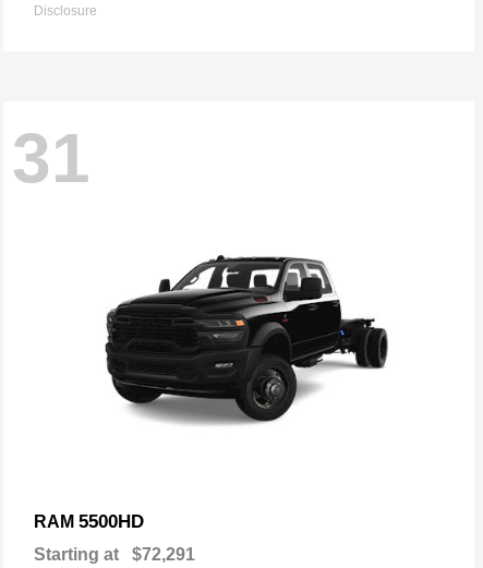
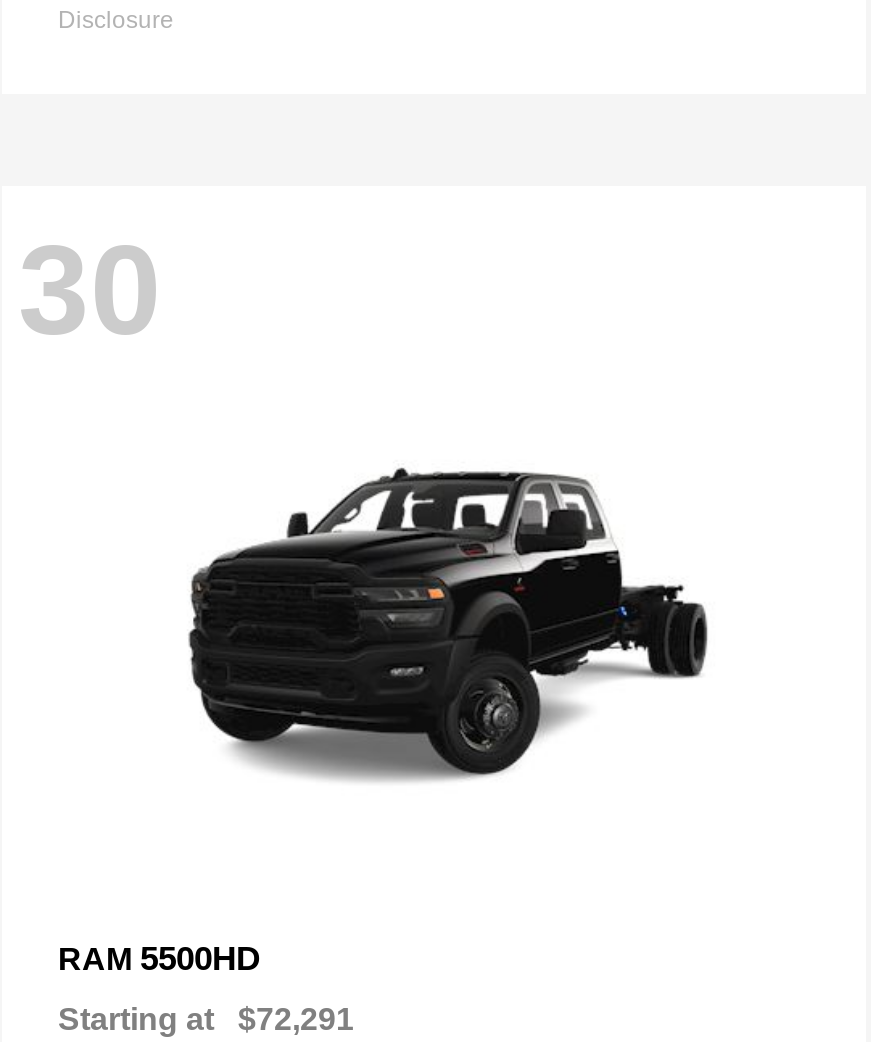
[12,119,90,197] 31 -> [18,218,162,362] 30

